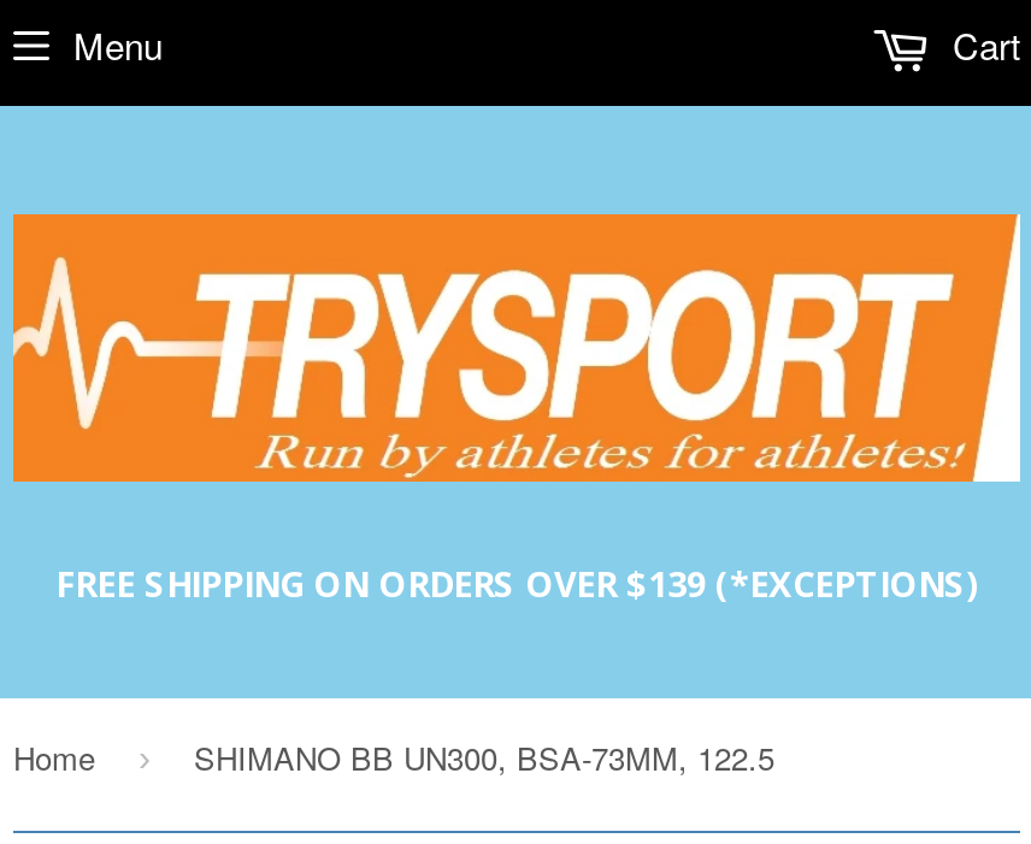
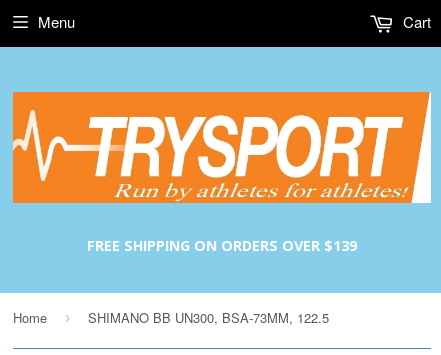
[55,560,978,606] FREE SHIPPING ON ORDERS OVER $139 (*EXCEPTIONS) -> [87,236,357,255] FREE SHIPPING ON ORDERS OVER $139

